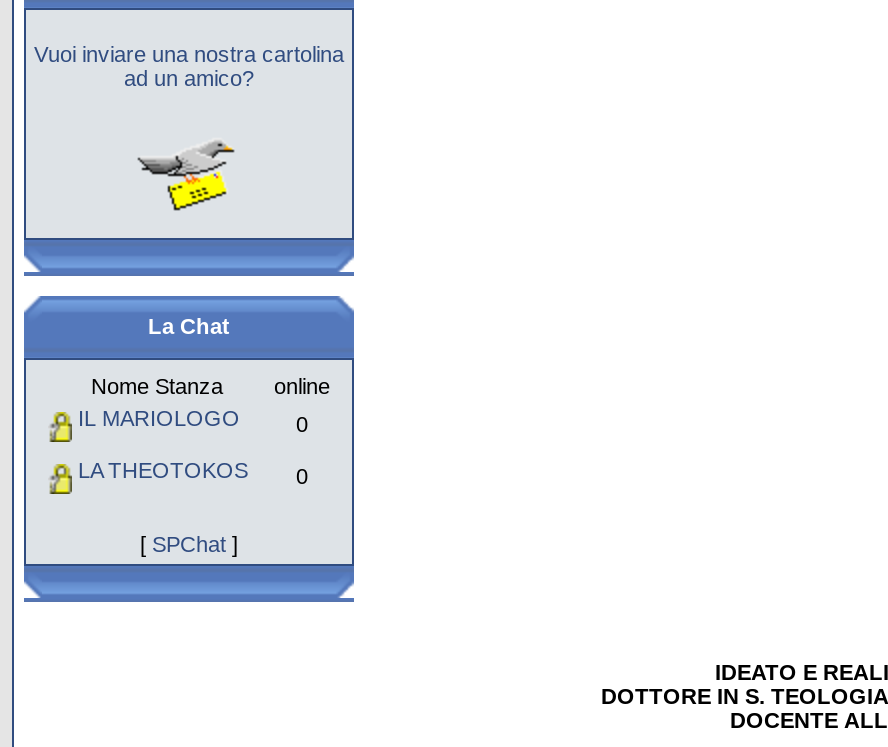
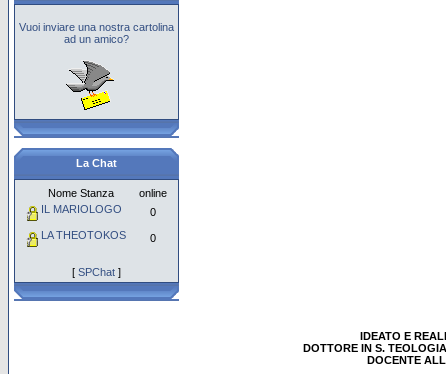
[130,122,236,220] [image] -> [65,60,118,111] [image]

